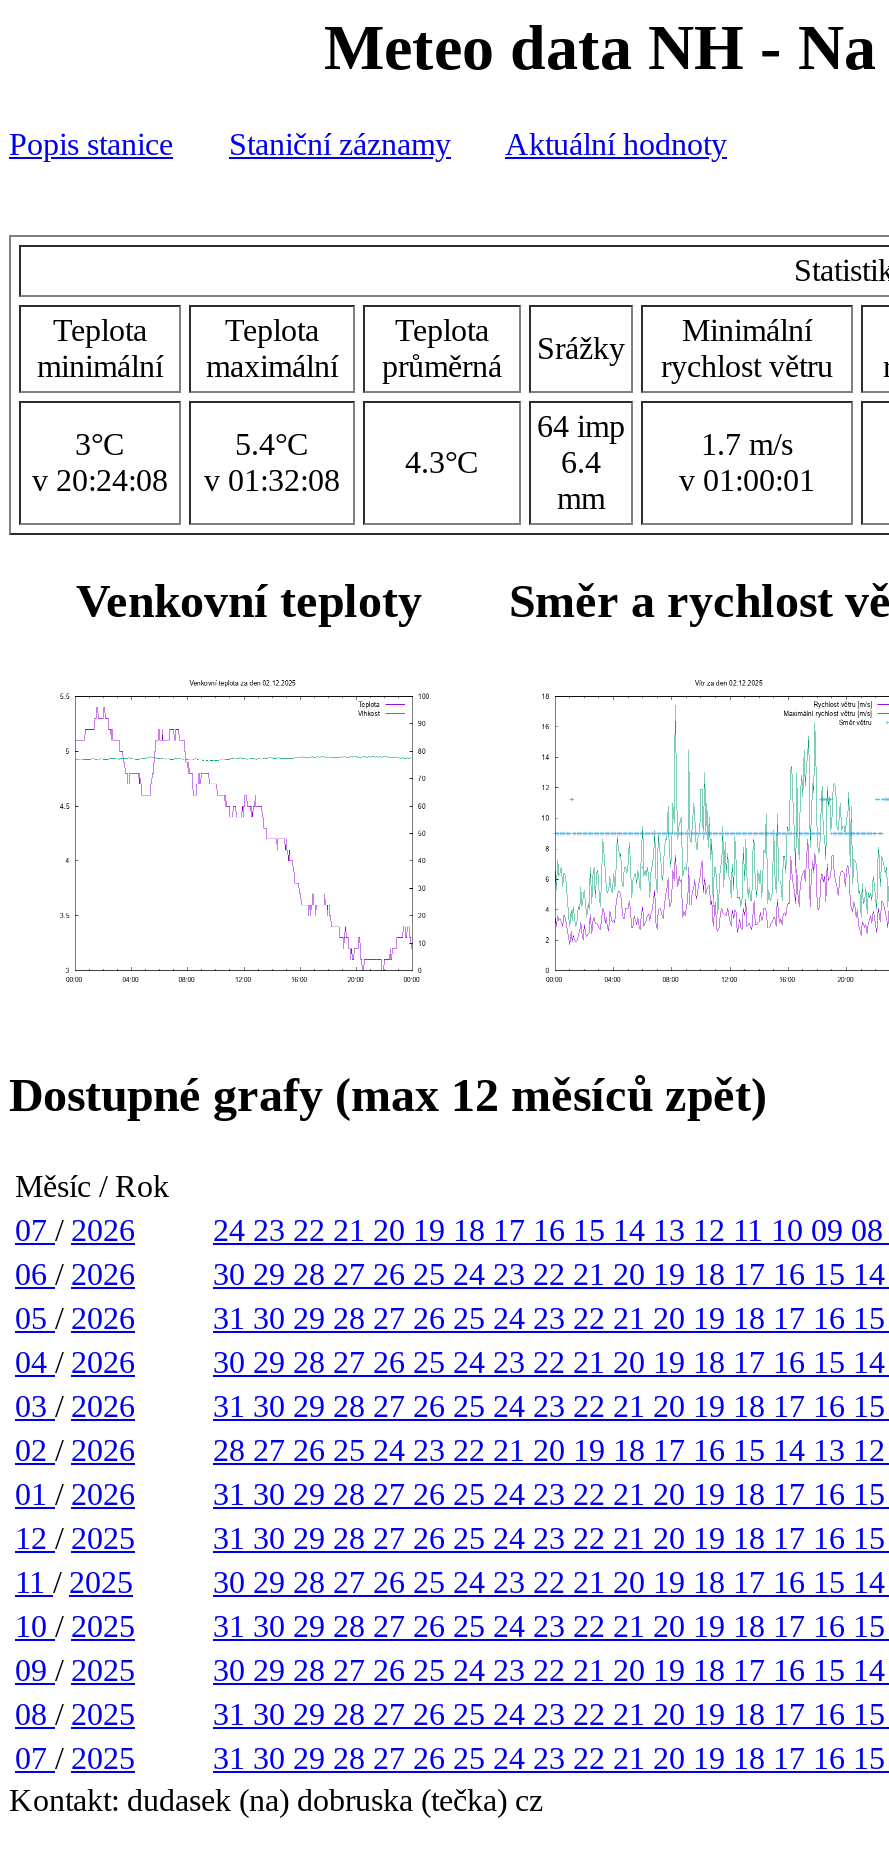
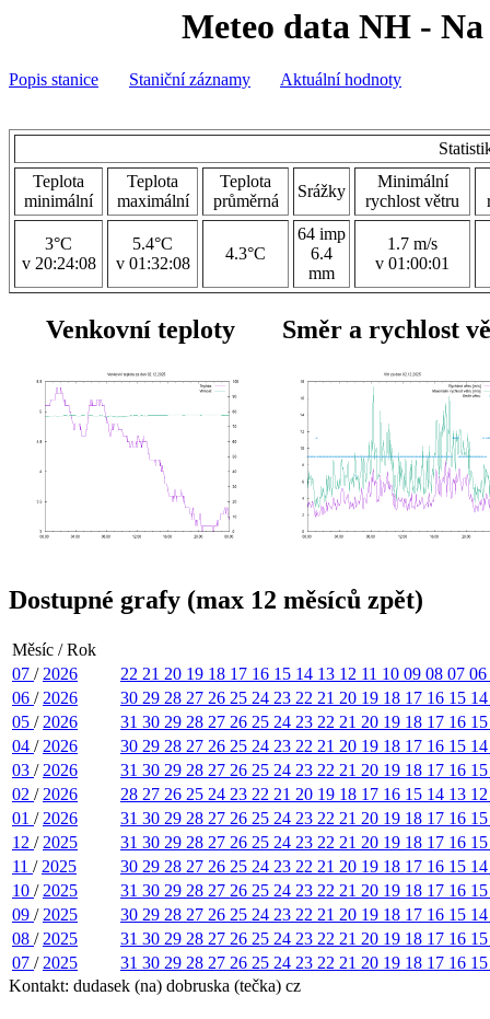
[213,1213,889,1247] 24 23 22 21 20 19 18 17 16 15 14 13 12 11 10 09 08 -> [120,665,490,683] 22 21 20 19 18 17 16 15 14 13 12 11 10 09 08 07 06

